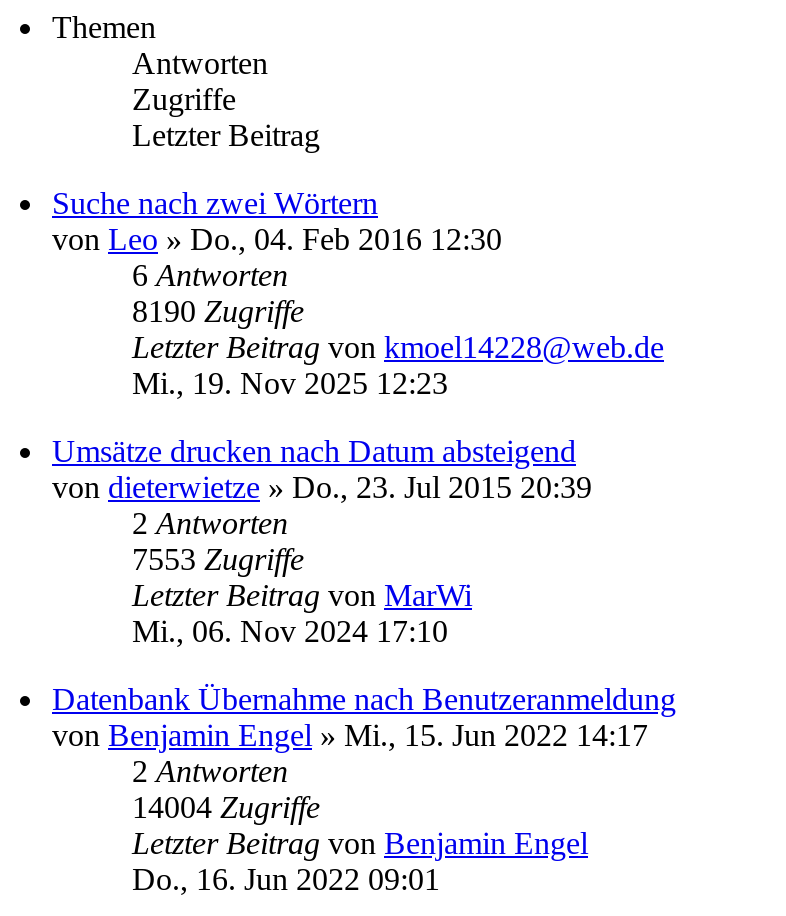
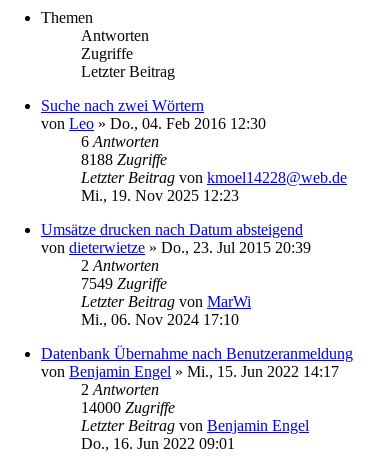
[132,294,304,328] 8190 Zugriffe -> [81,151,167,168] 8188 Zugriffe
[132,542,304,576] 7553 Zugriffe -> [81,275,167,292] 7549 Zugriffe
[132,790,320,824] 14004 Zugriffe -> [81,399,175,416] 14000 Zugriffe

